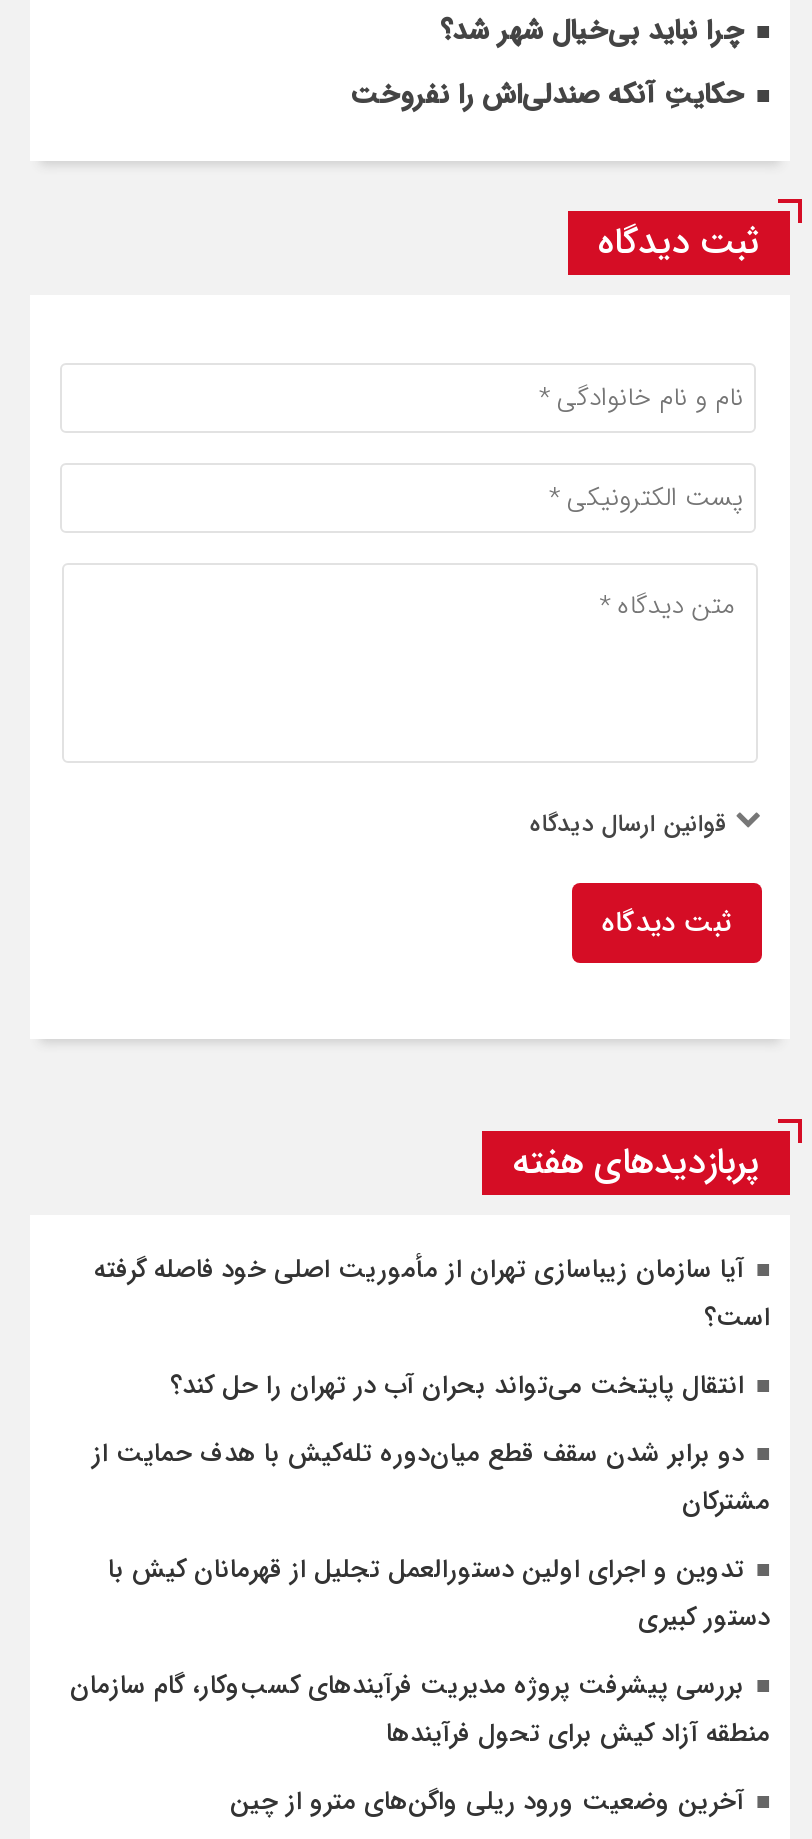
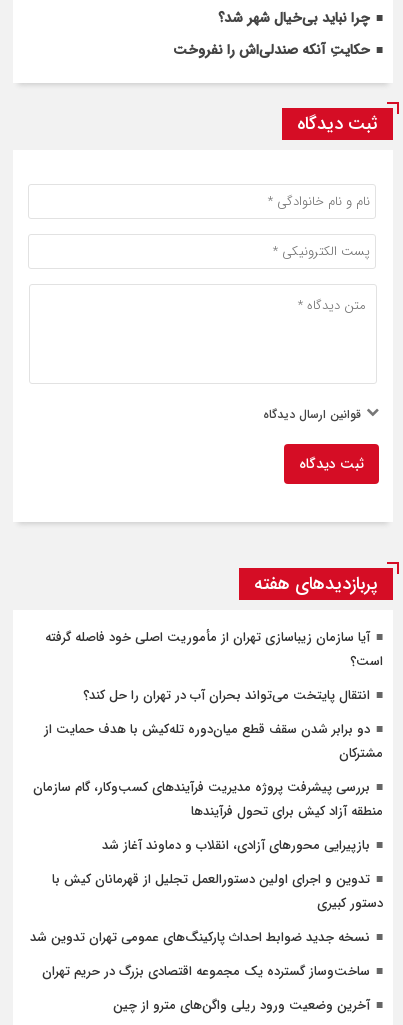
moved [108,1549,770,1639] -> [52,869,383,914]: تدوین و اجرای اولین دستورالعمل تجلیل از قهرمانان کیش با | دستور کبیری
moved [70,1665,770,1755] -> [33,777,383,822]: بررسی پیشرفت پروژه مدیریت فرآیندهای کسب‌وکار، گام سازمان | منطقه آزاد کیش برای تحول فرآیندها
none -> [30,835,370,982] بازپیرایی محورهای آزادی، انقلاب و دماوند آغاز شد | نسخه جدید ضوابط احداث پارکینگ‌های عمومی تهران تدوین شد | ساخت‌وساز گسترده یک مجموعه اقتصادی بزرگ در حریم تهران

